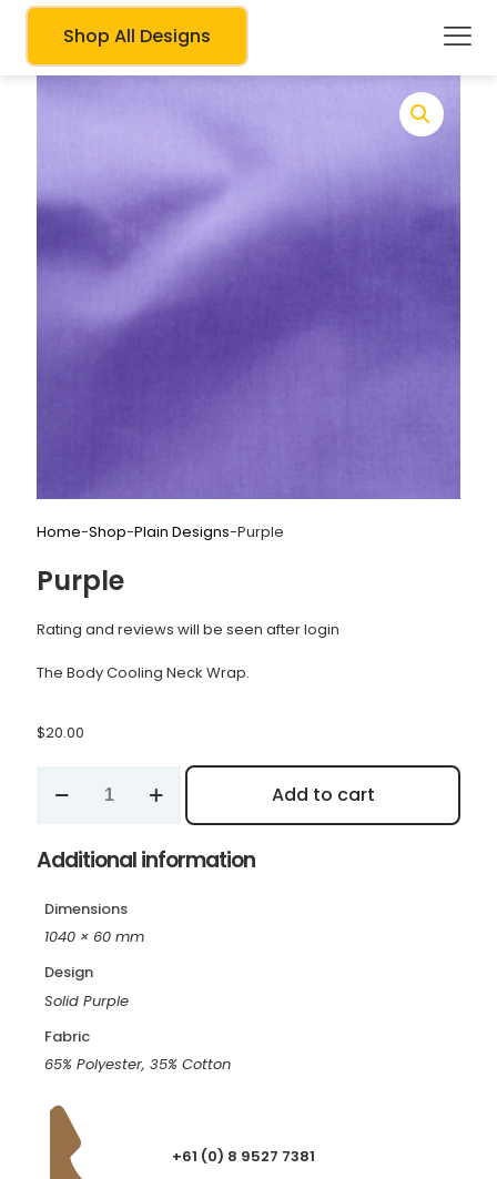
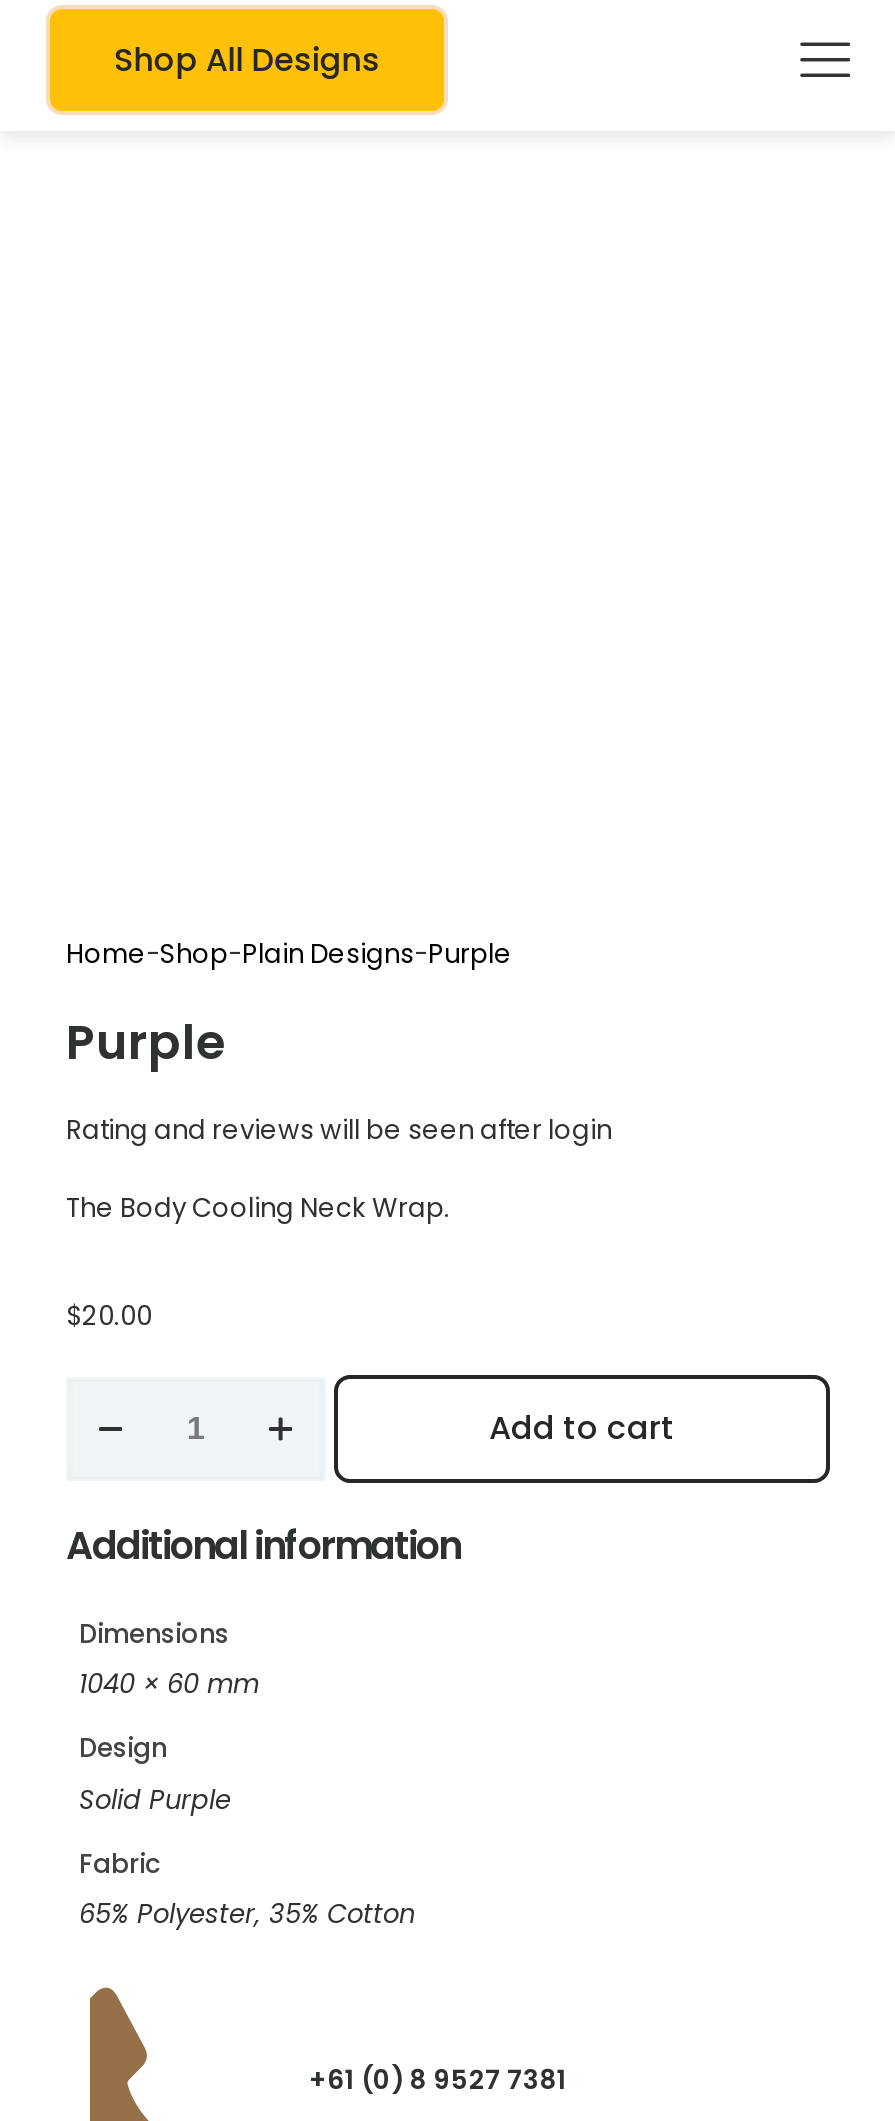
[35,75,461,500] [image] -> none

